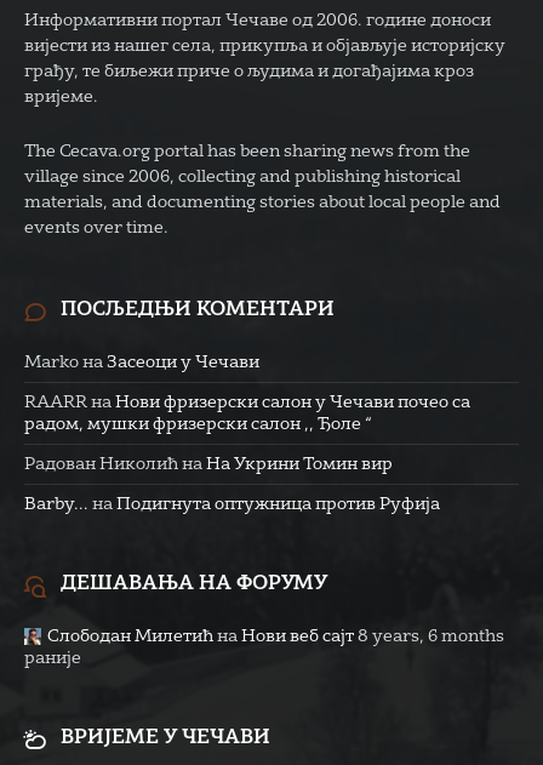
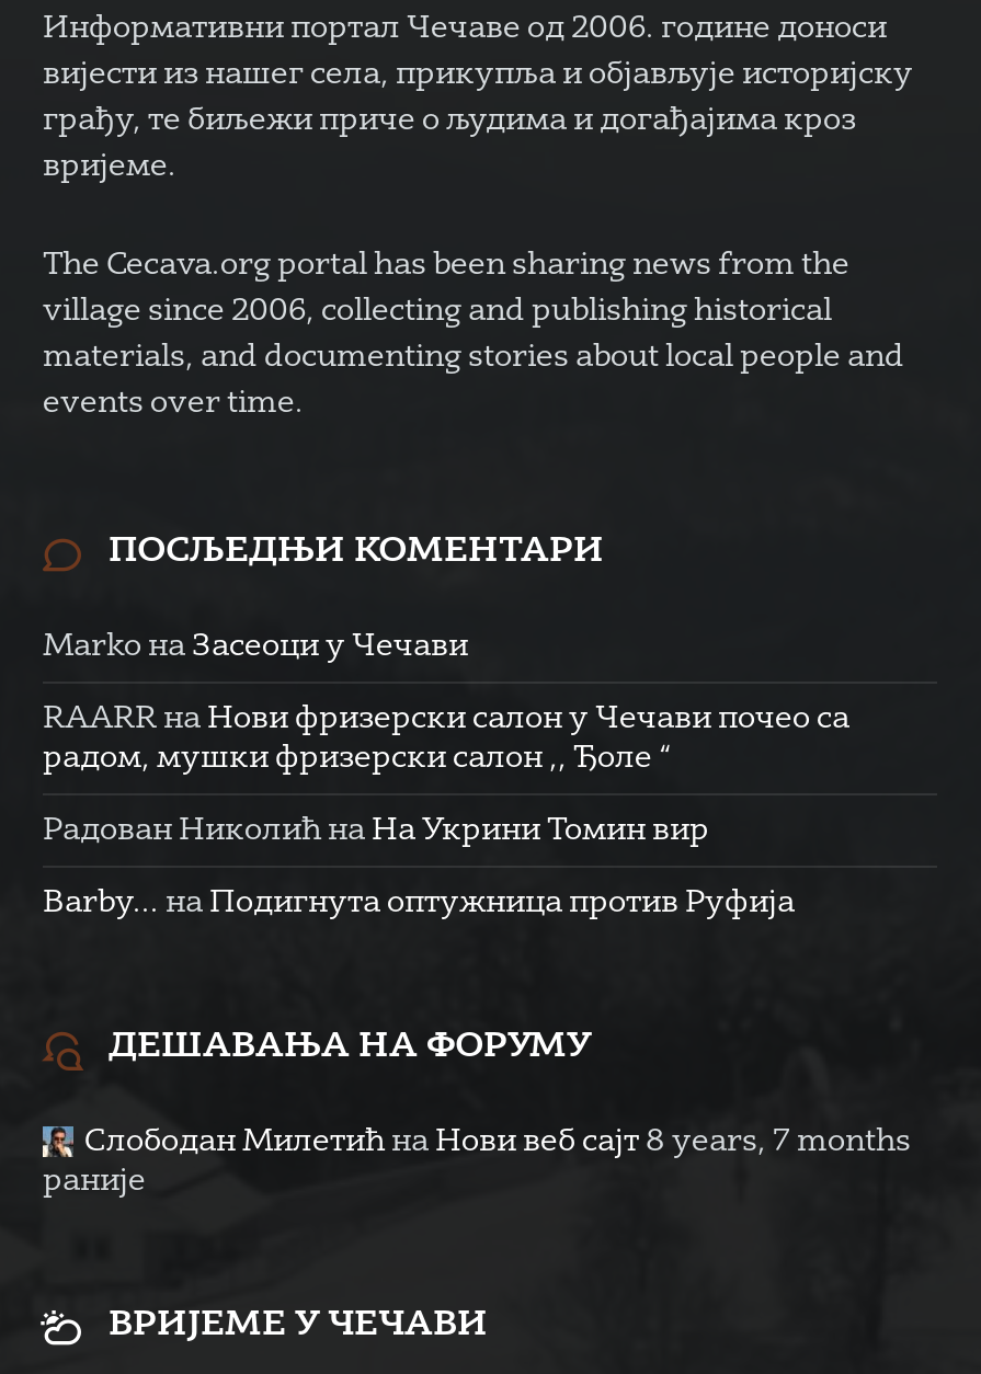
[47,628,504,645] Слободан Милетић на Нови веб сајт 8 years, 6 months -> [84,1127,911,1158] Слободан Милетић на Нови веб сајт 8 years, 7 months

